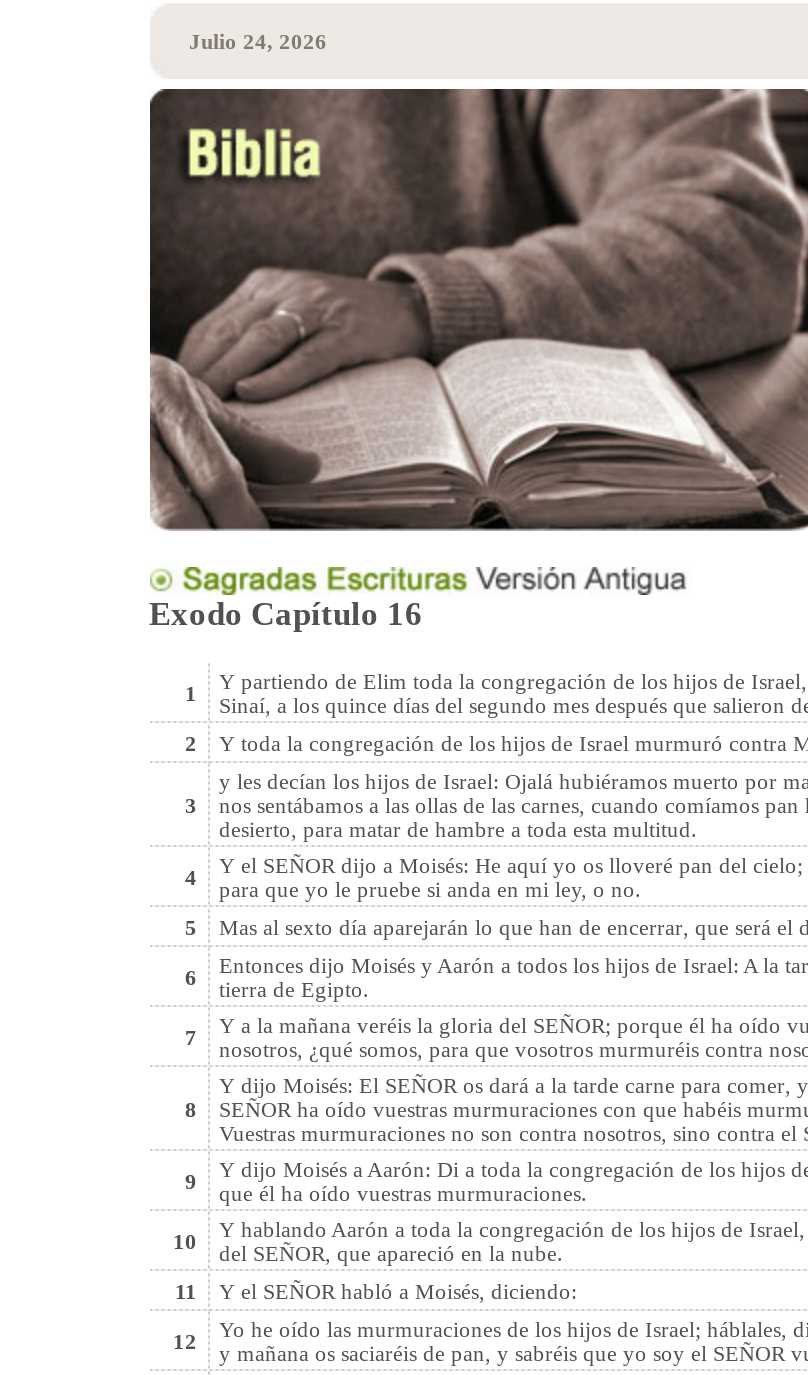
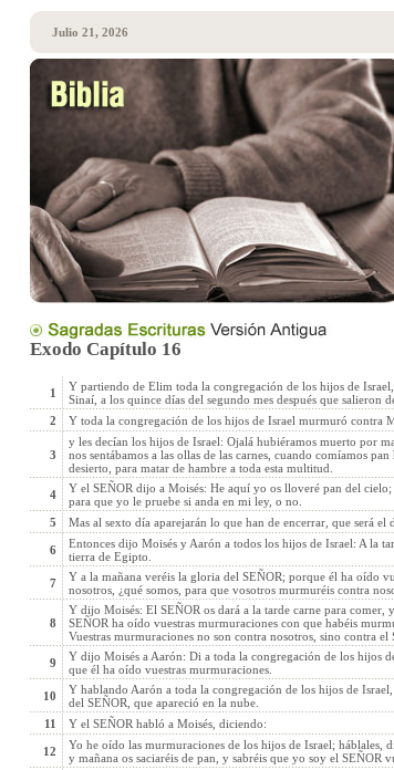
[189,29,327,53] Julio 24, 2026 -> [51,25,128,39] Julio 21, 2026

